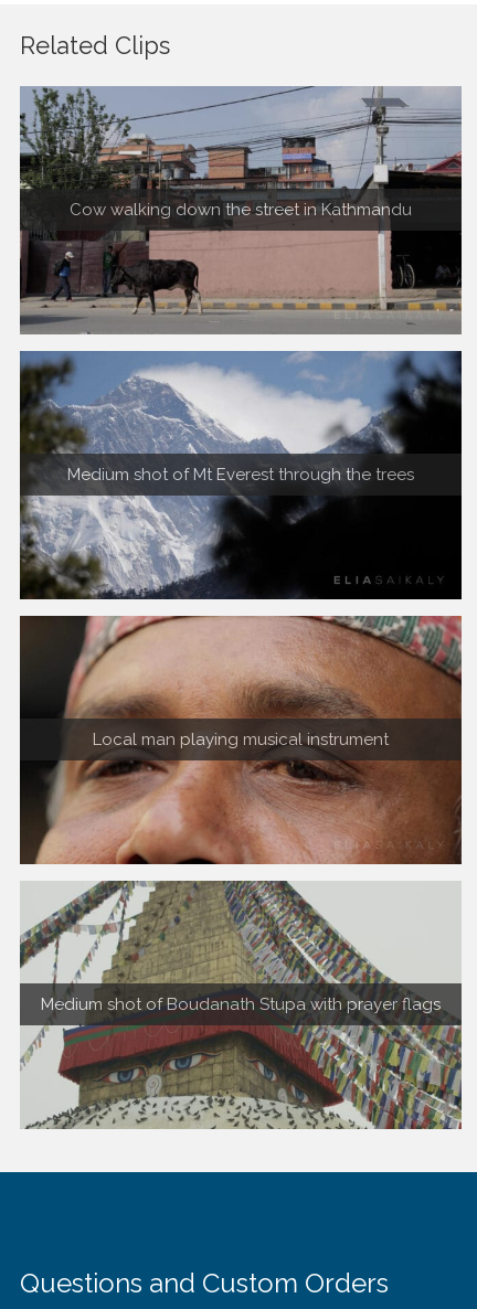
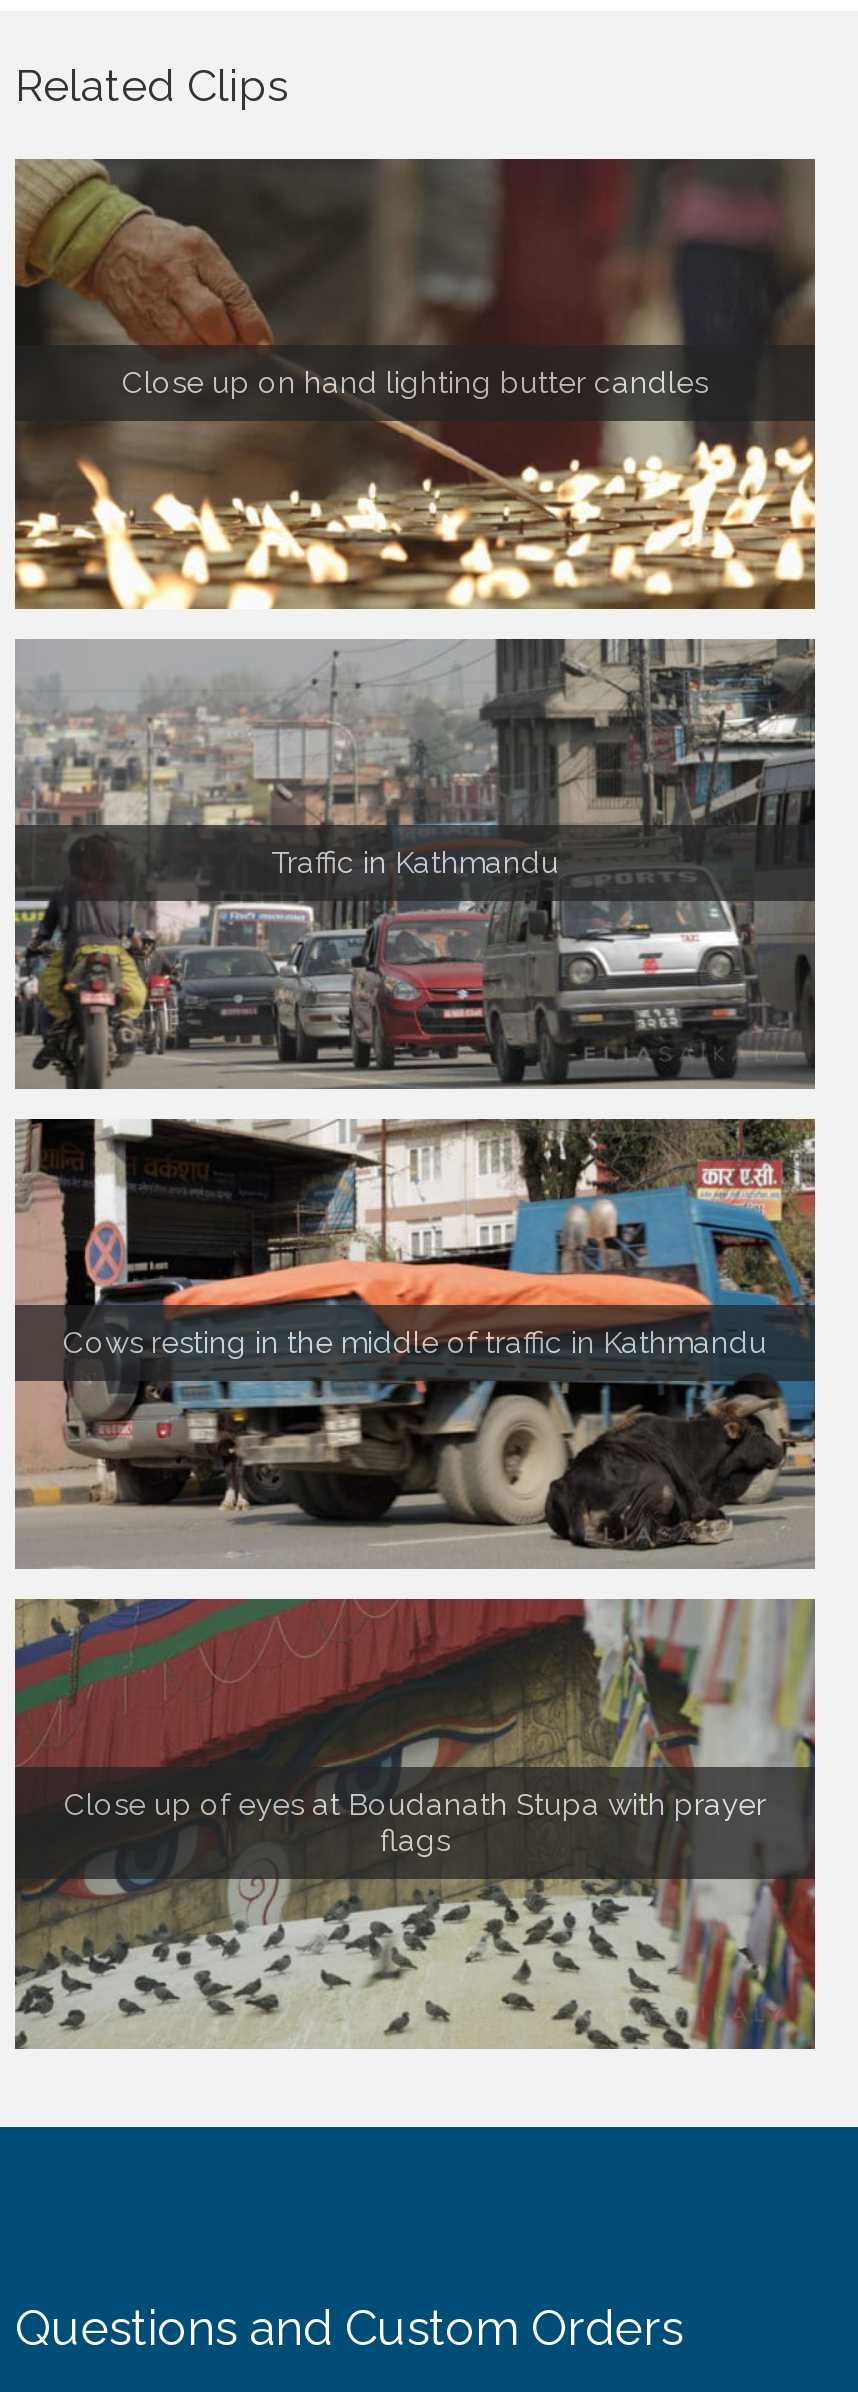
[20,86,462,220] [image] | Cow walking down the street in Kathmandu -> [15,157,815,402] [image] | Close up on hand lighting butter candles
[19,228,463,336] [image] -> [13,417,817,609] [image]
[20,351,463,485] [image] | Medium shot of Mt Everest through the trees -> [15,637,817,882] [image] | Traffic in Kathmandu
[19,481,462,600] [image] -> [13,873,815,1089] [image]
[19,615,463,864] [image] | Local man playing musical instrument -> [15,1117,817,1569] [image] | Cows resting in the middle of traffic in Kathmandu
[20,881,462,1129] [image] | Medium shot of Boudanath Stupa with prayer flags -> [13,1597,817,2049] [image] | Close up of eyes at Boudanath Stupa with prayer | flags

